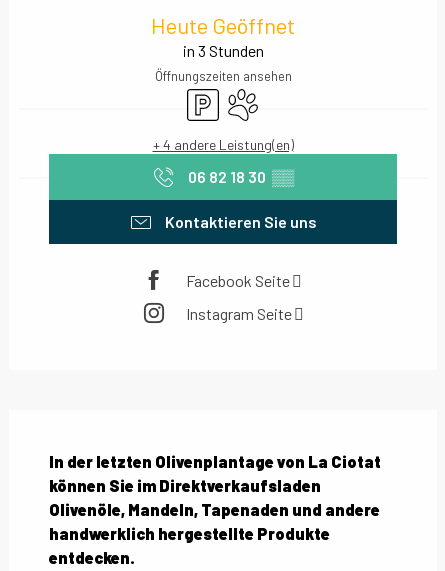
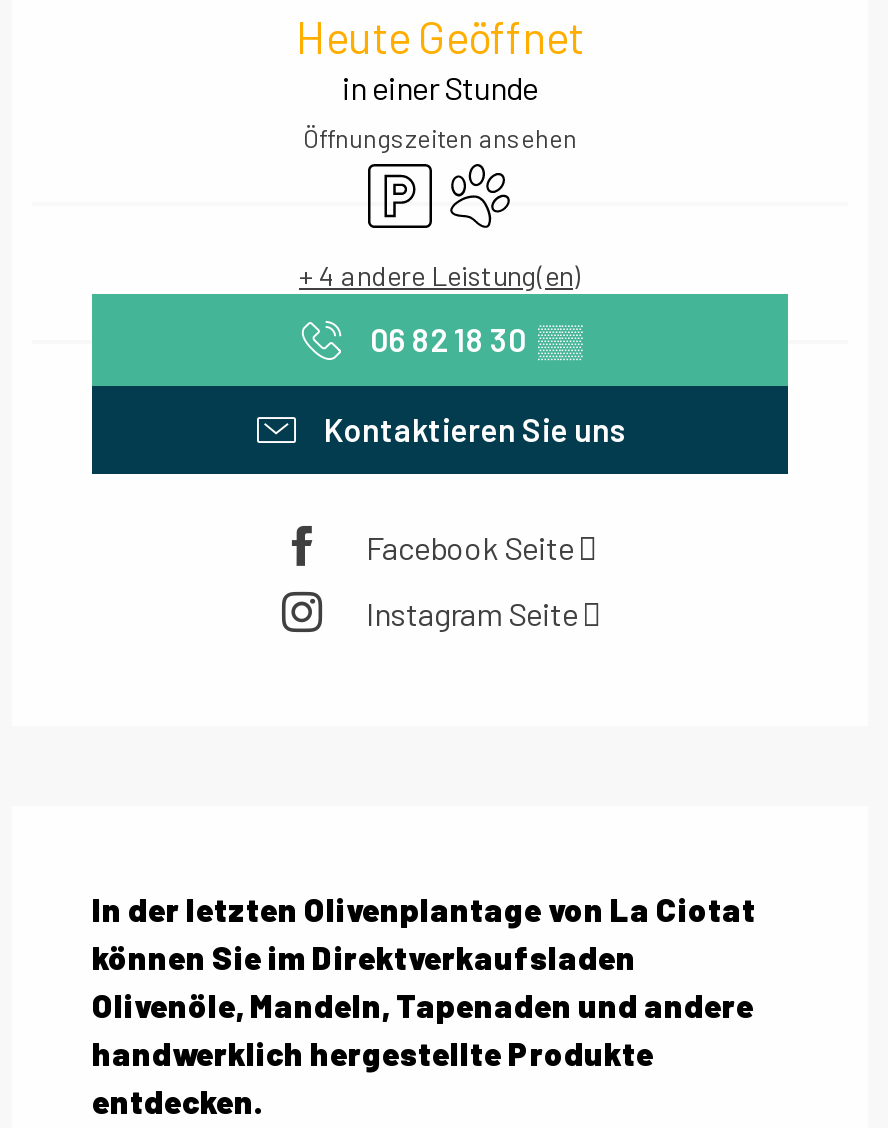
[182,41,263,60] in 3 Stunden -> [342,68,538,106] in einer Stunde

